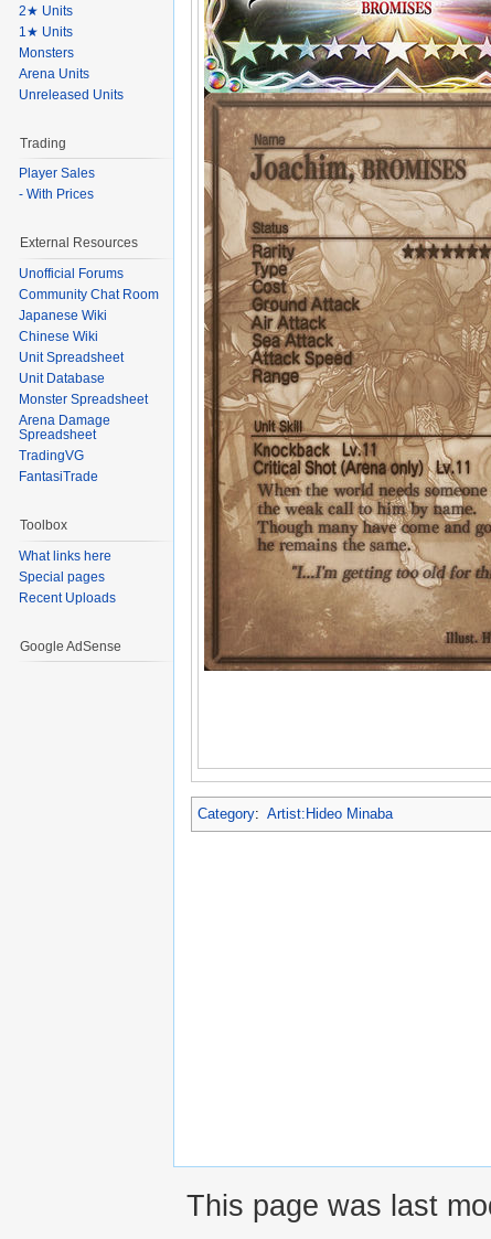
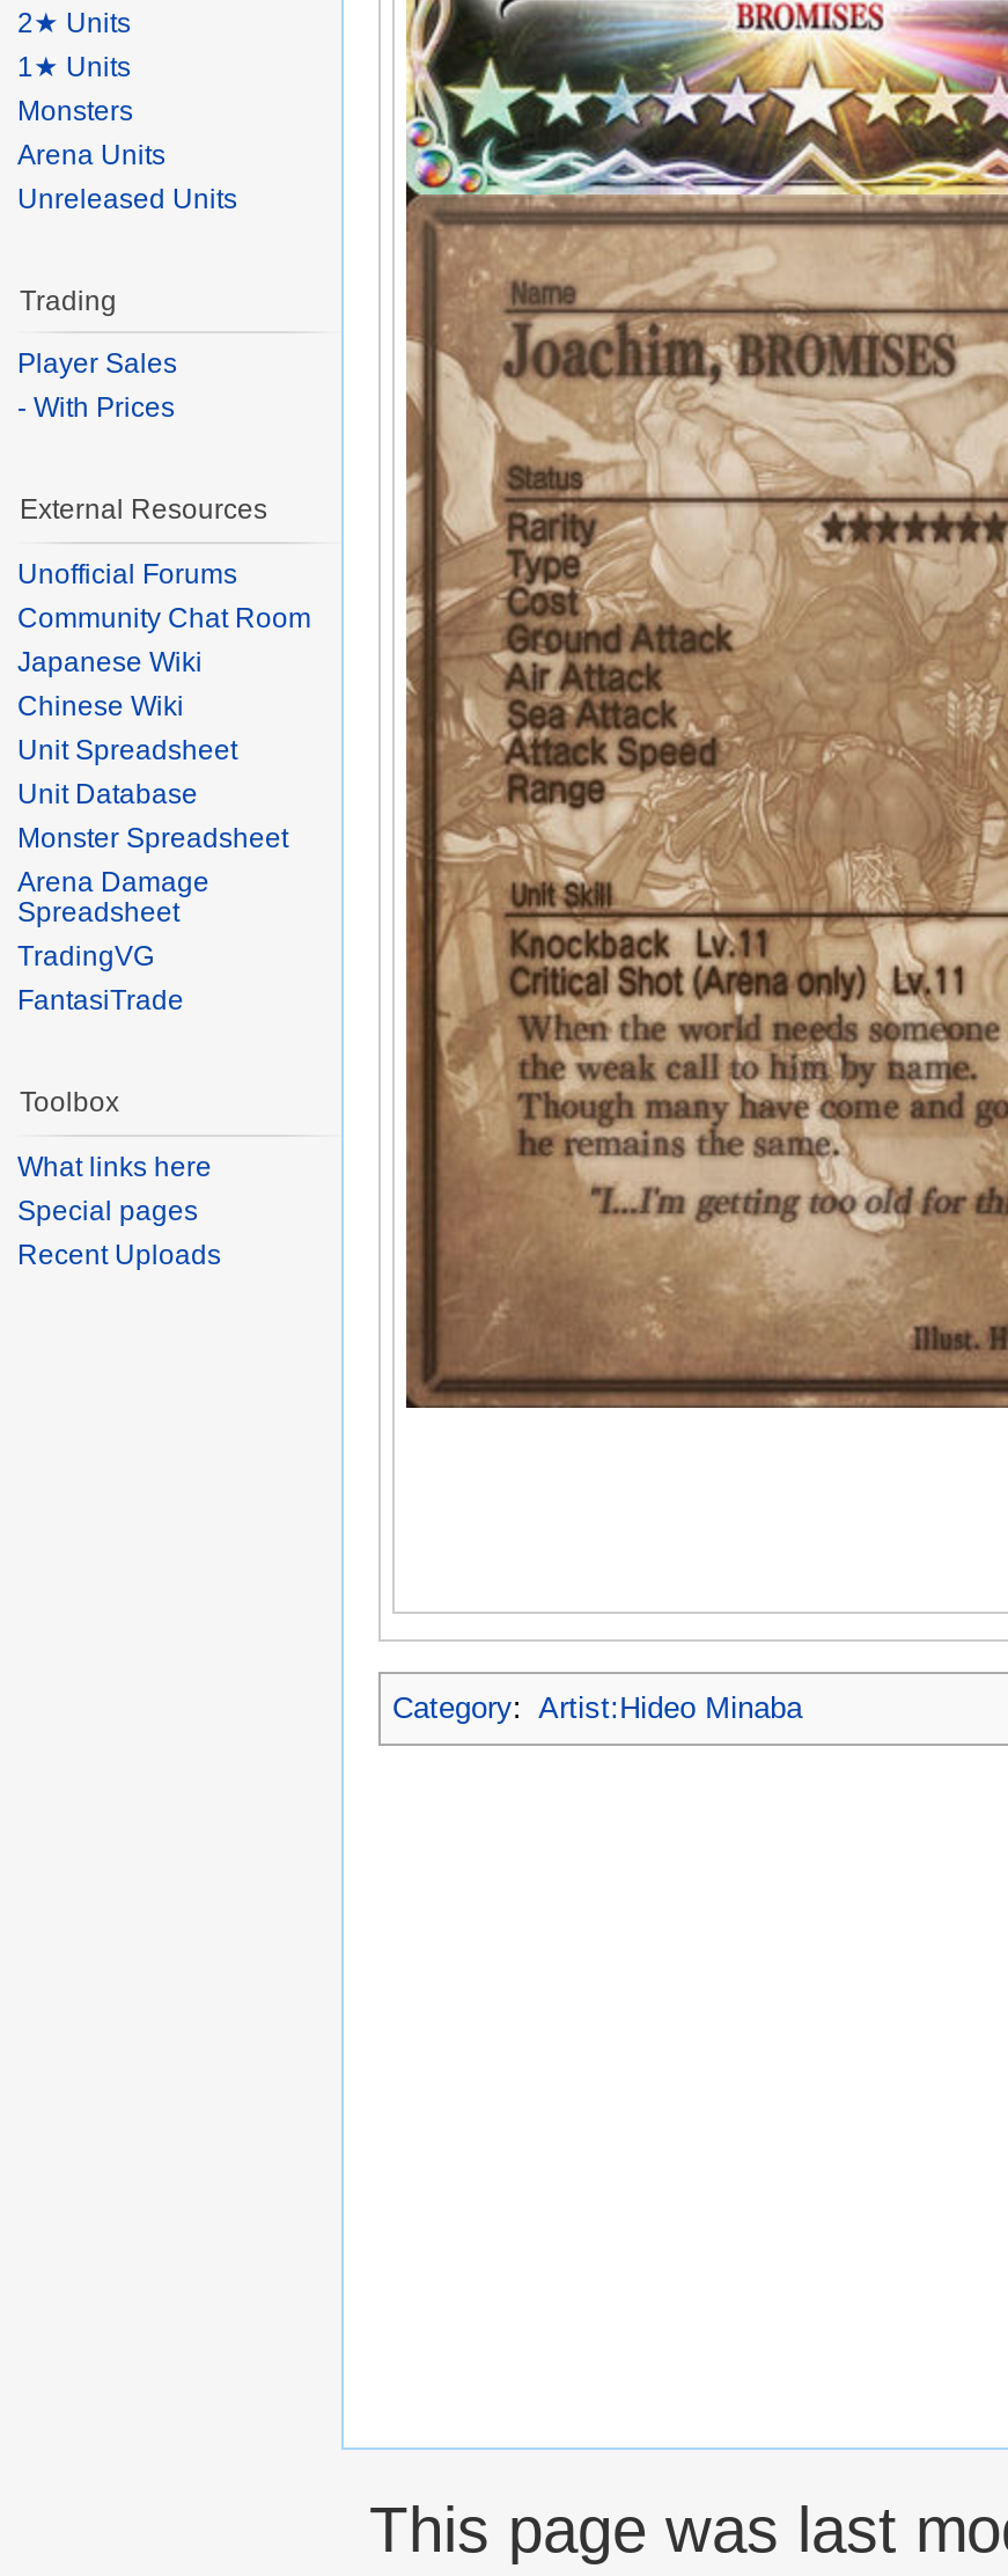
[20,638,121,654] Google AdSense -> none

